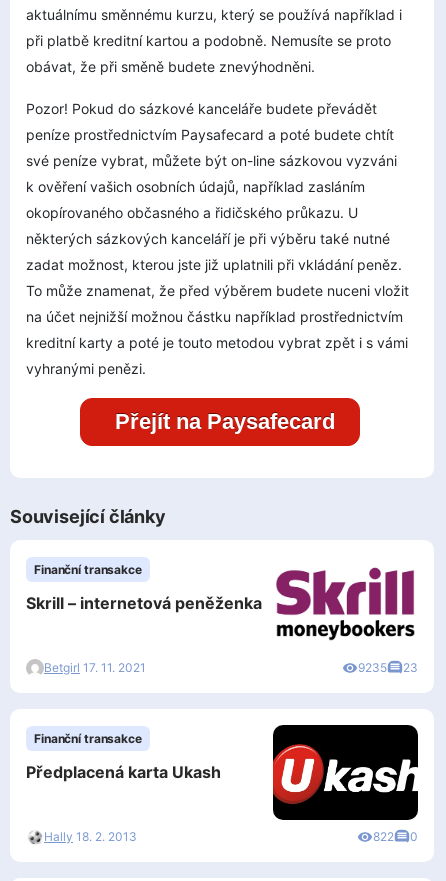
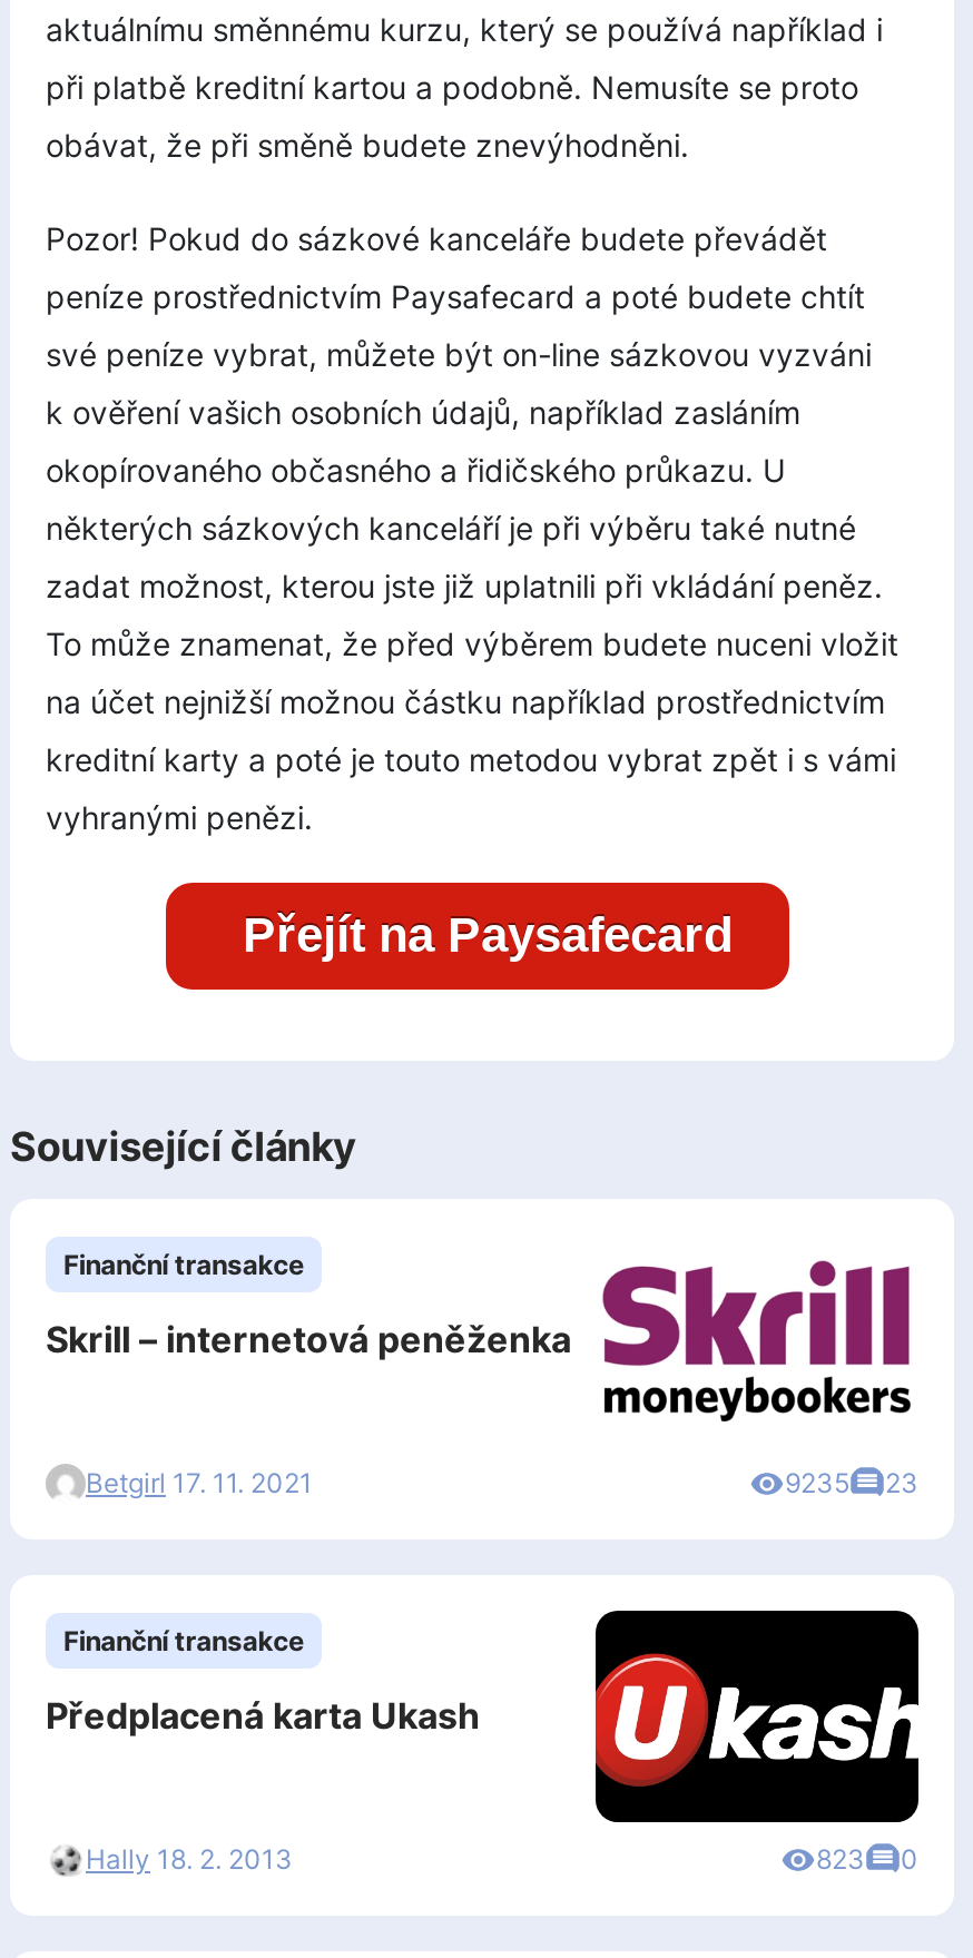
[373,829,418,844] 822 0 -> [816,1843,918,1876] 823 0

